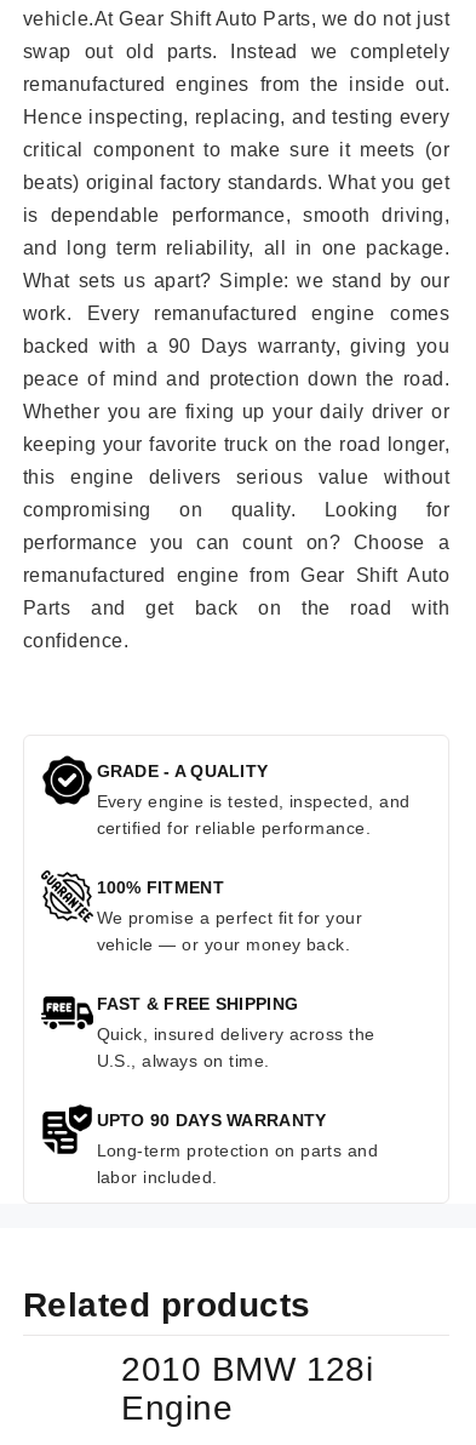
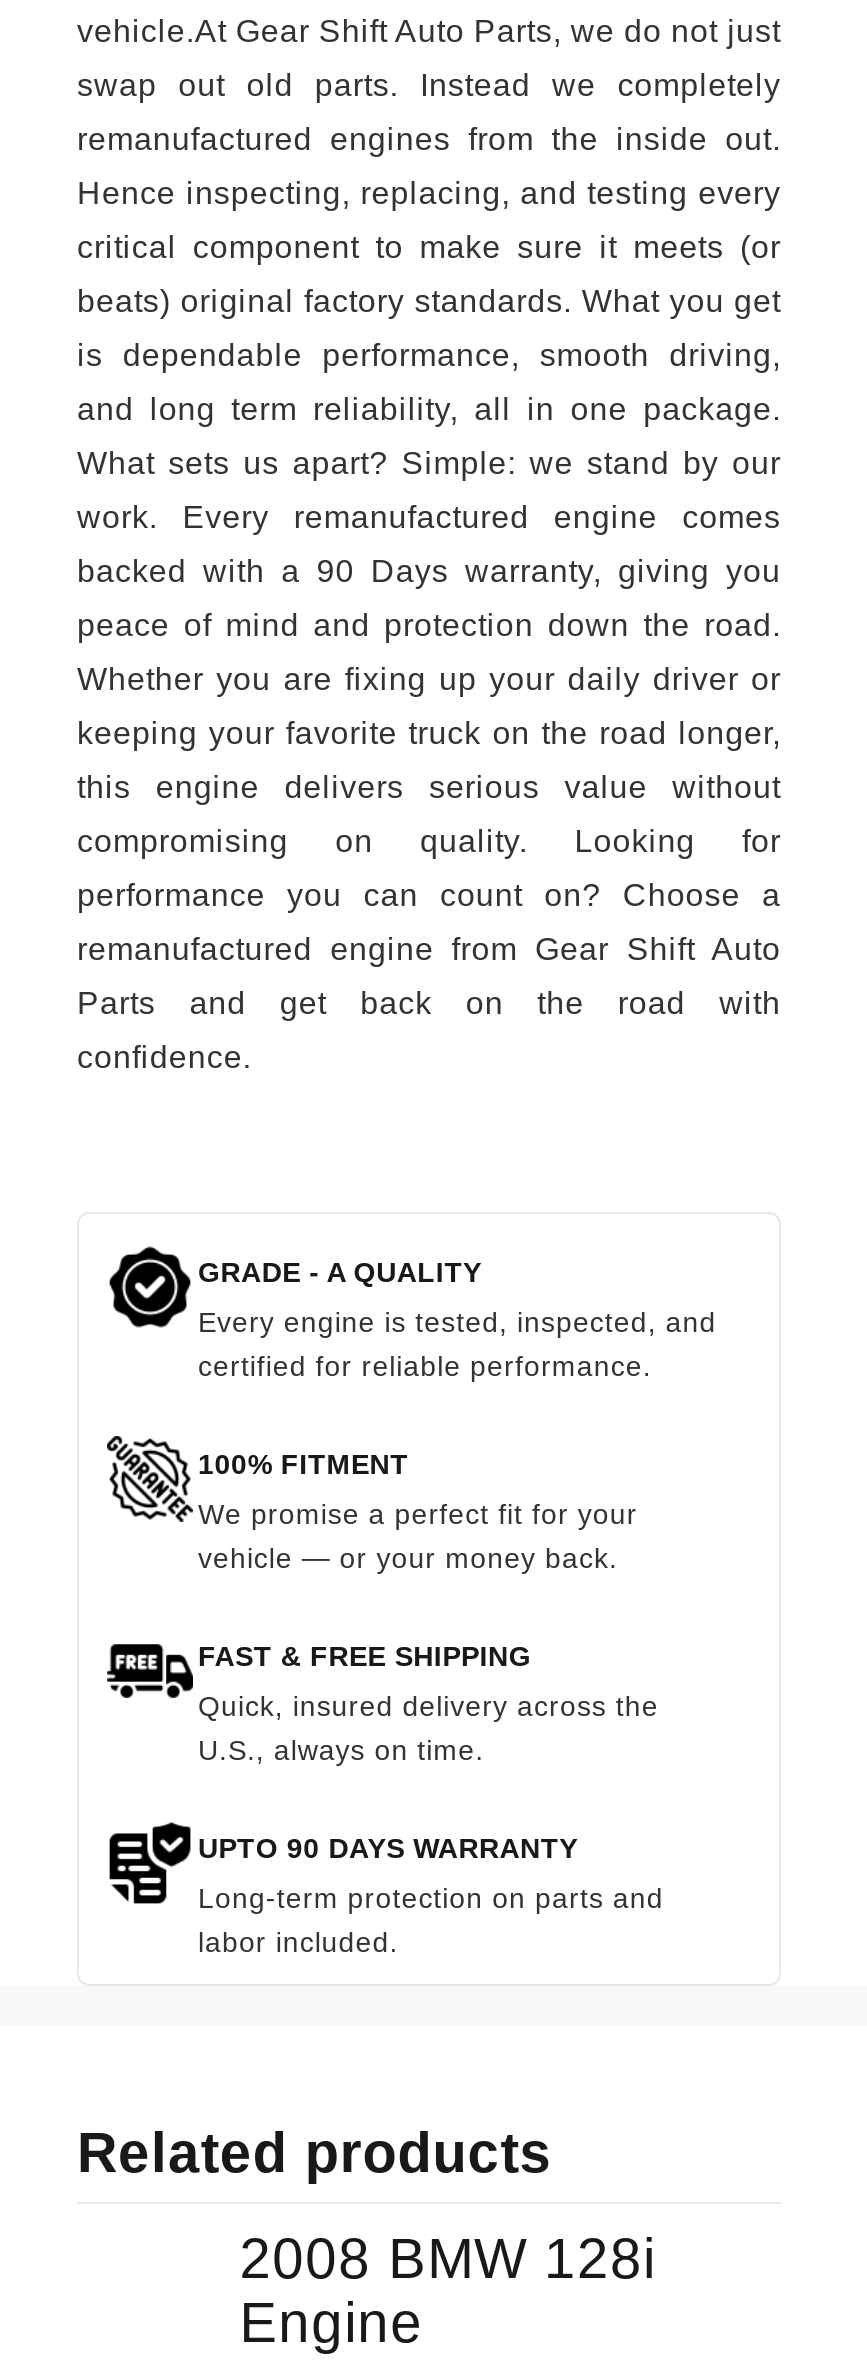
[121,1351,374,1388] 2010 BMW 128i -> [239,2228,656,2290] 2008 BMW 128i

